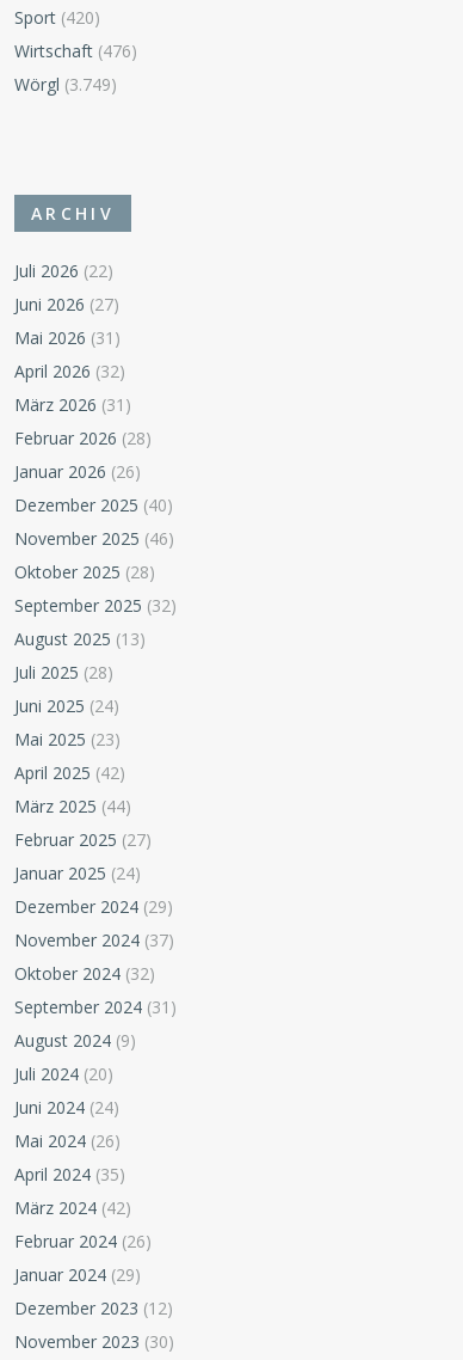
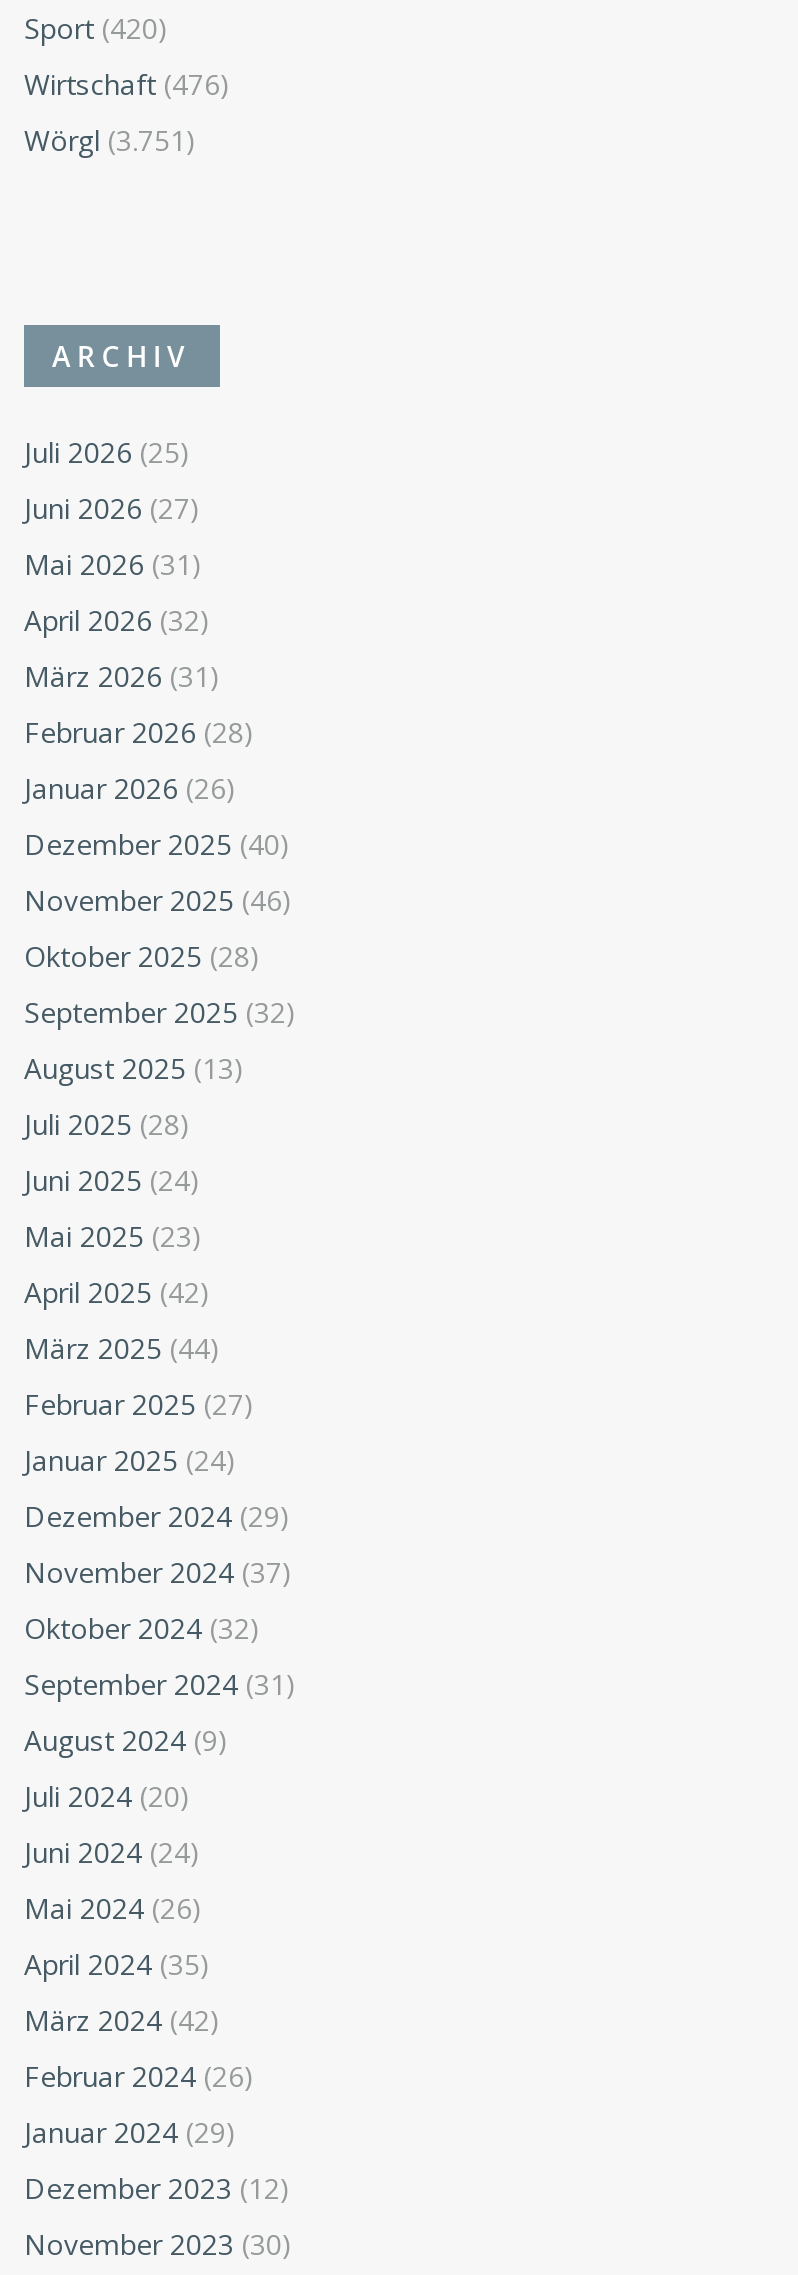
[14,73,117,95] Wörgl (3.749) -> [24,121,196,159] Wörgl (3.751)
[14,259,113,282] Juli 2026 (22) -> [24,432,190,470] Juli 2026 (25)

